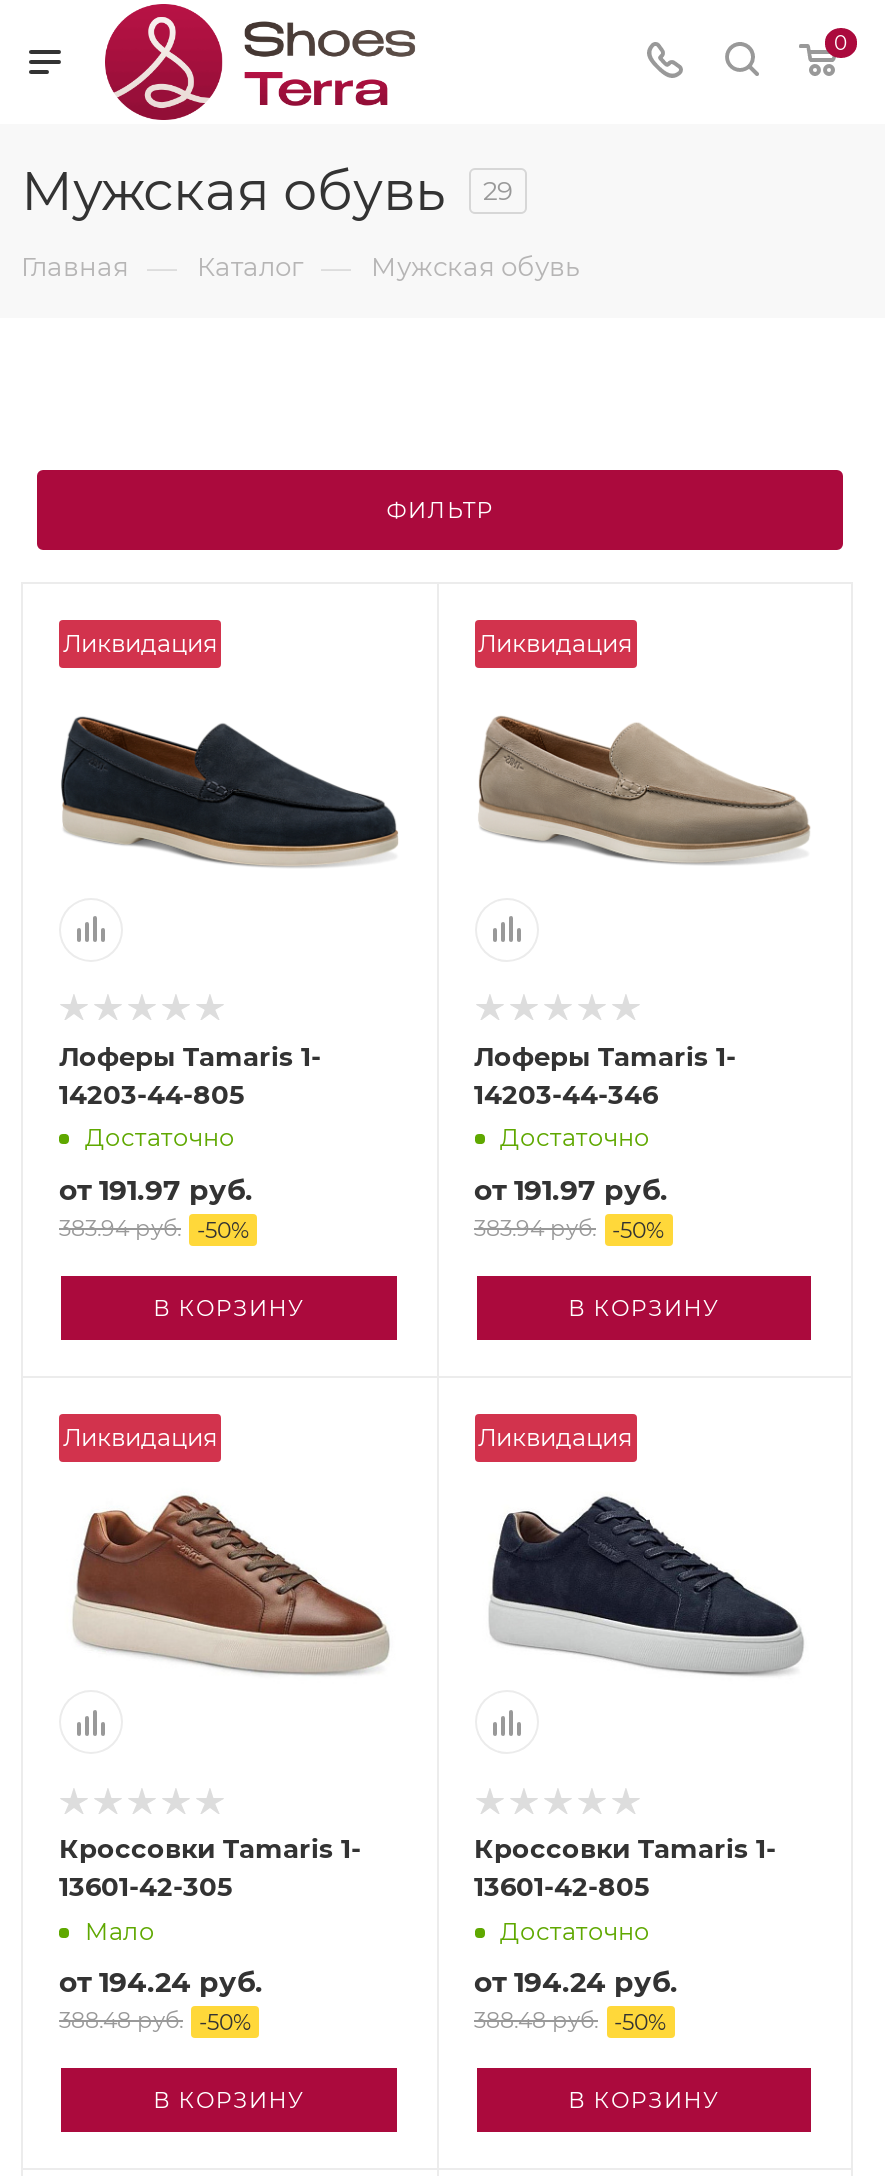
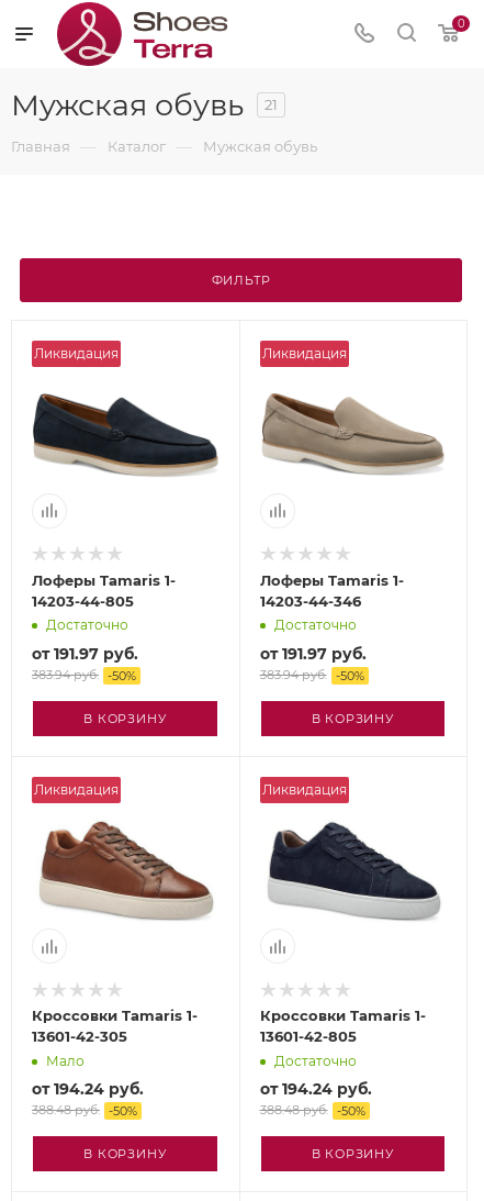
[21,158,513,224] Мужская обувь 29 -> [11,87,278,123] Мужская обувь 21

